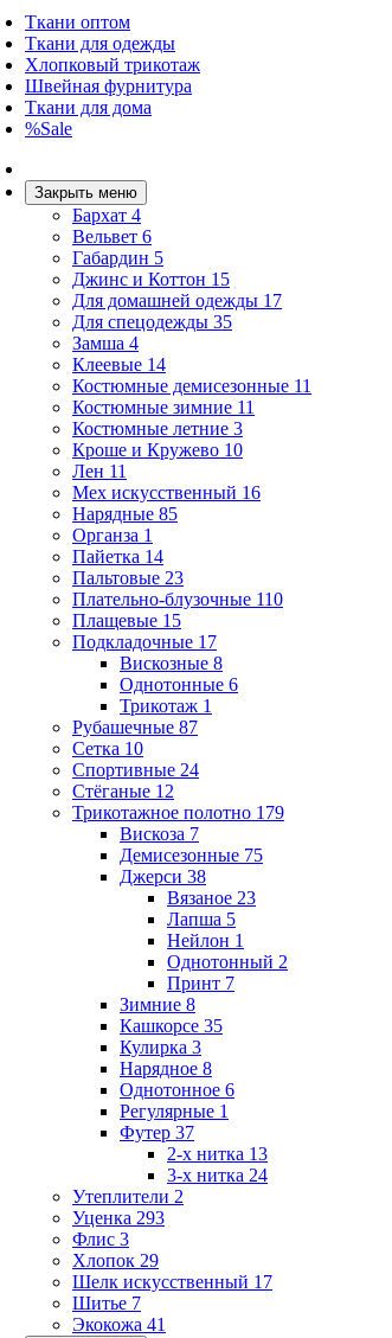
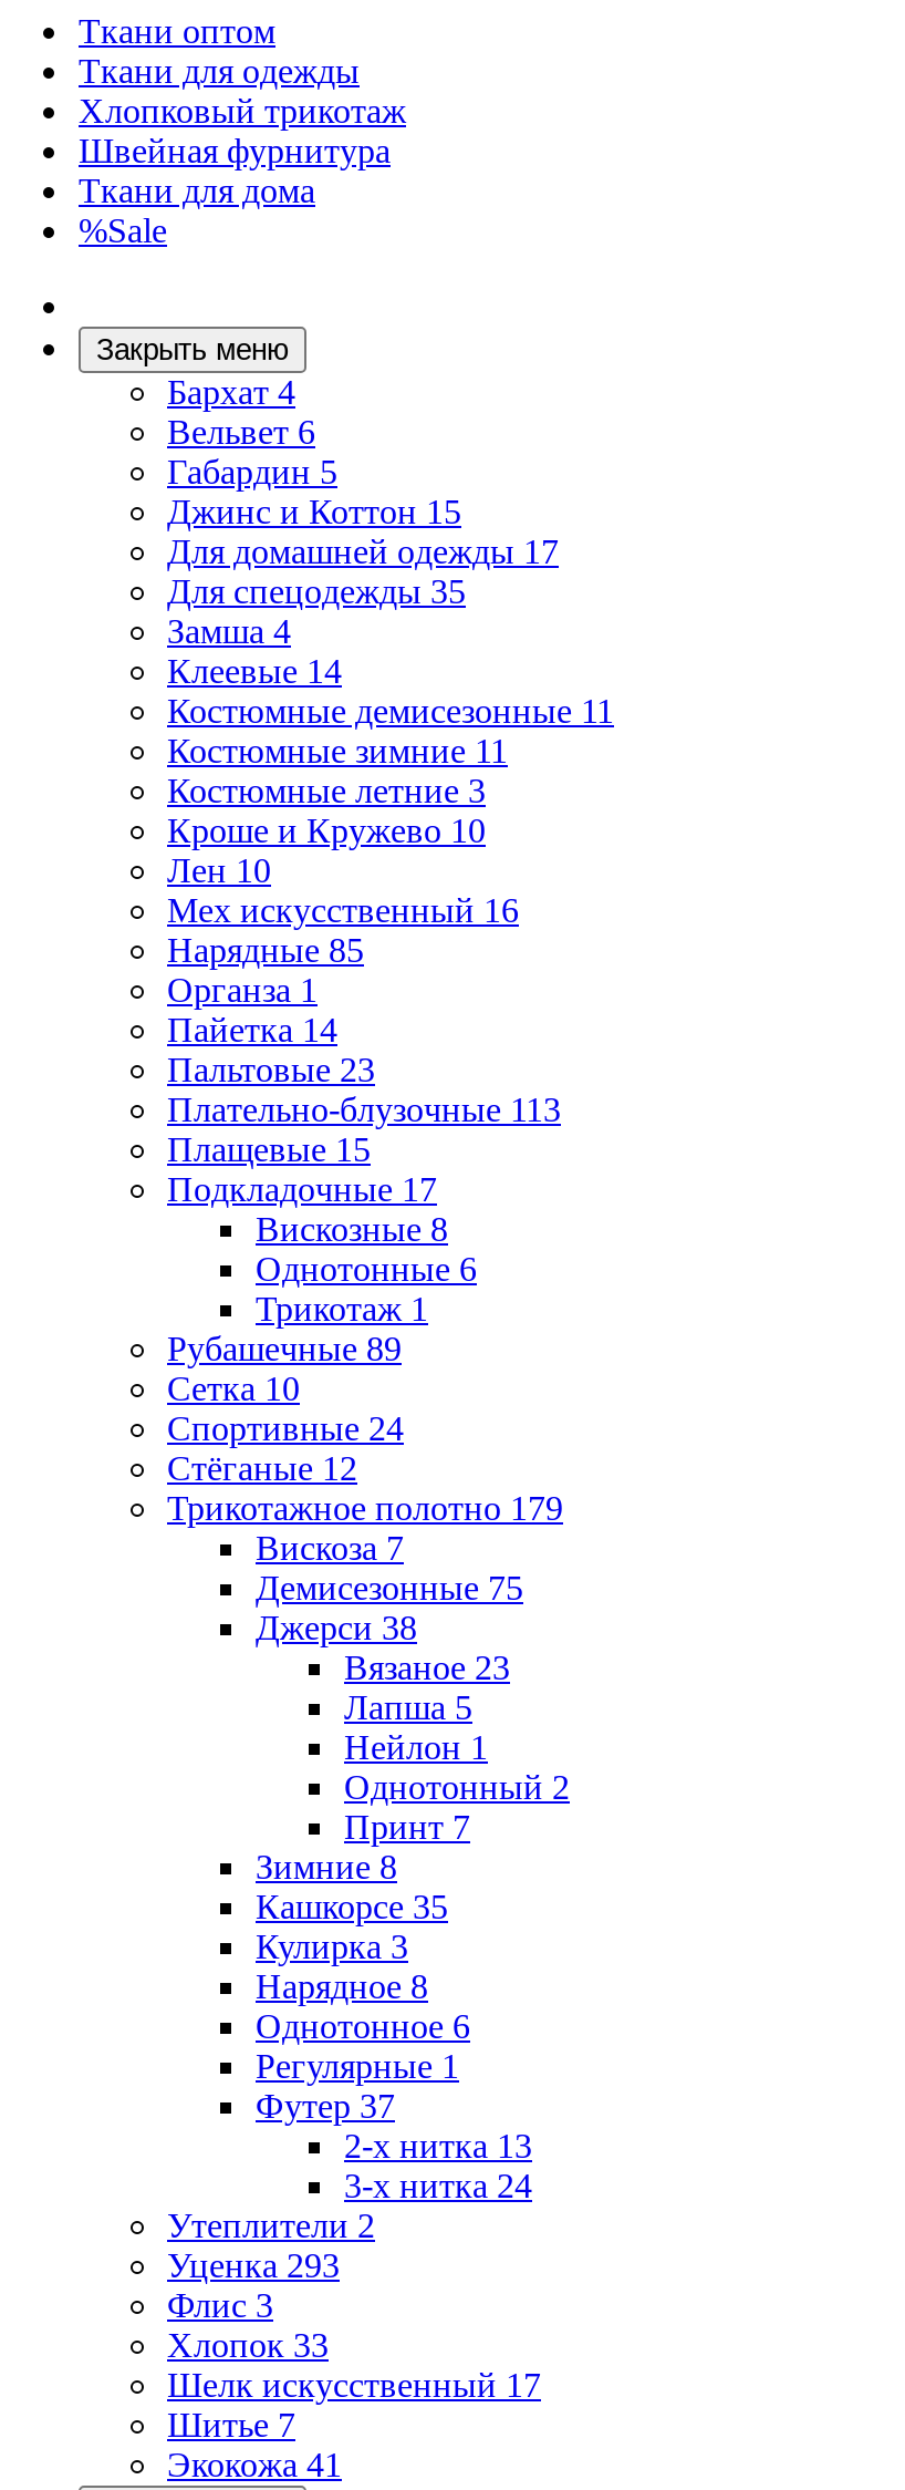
[72,461,127,481] Лен 11 -> [167,851,271,889] Лен 10
[72,589,283,609] Плательно-блузочные 110 -> [167,1090,561,1128] Плательно-блузочные 113
[72,717,198,737] Рубашечные 87 -> [167,1329,402,1367] Рубашечные 89
[72,1250,159,1270] Хлопок 29 -> [167,2326,329,2363] Хлопок 33

